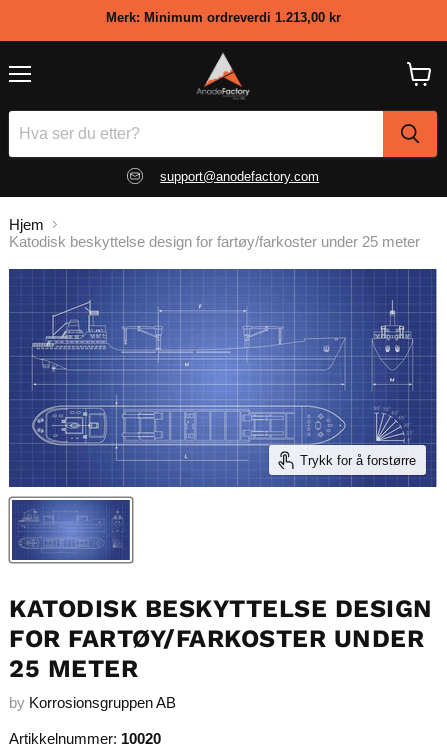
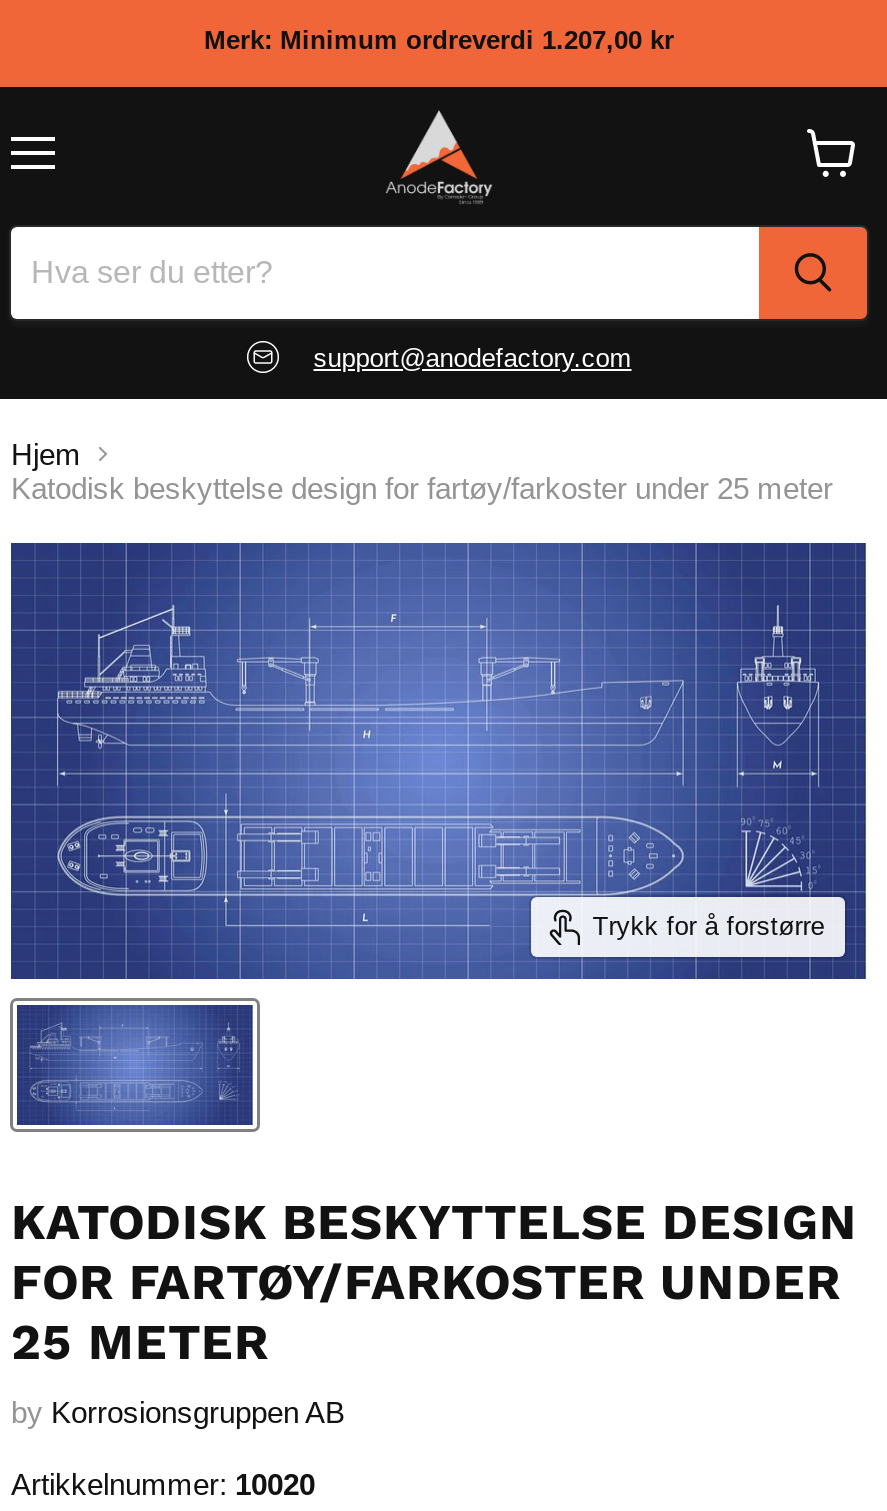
[105,10,340,25] Merk: Minimum ordreverdi 1.213,00 kr -> [204,25,674,55] Merk: Minimum ordreverdi 1.207,00 kr

